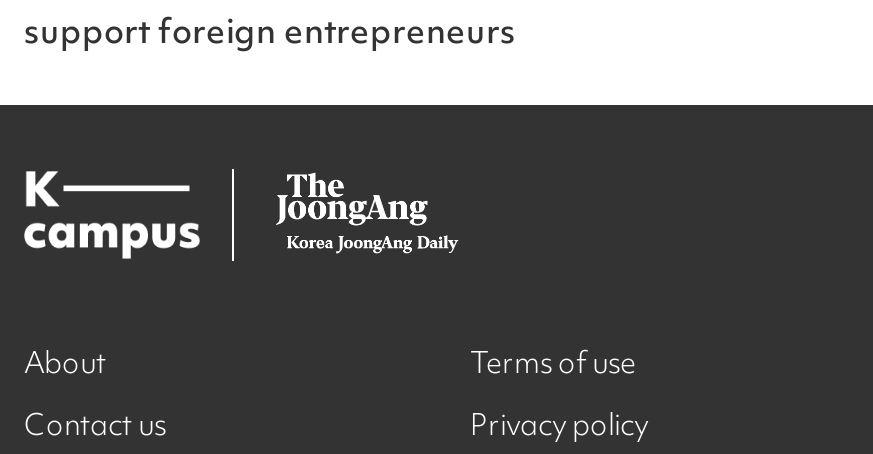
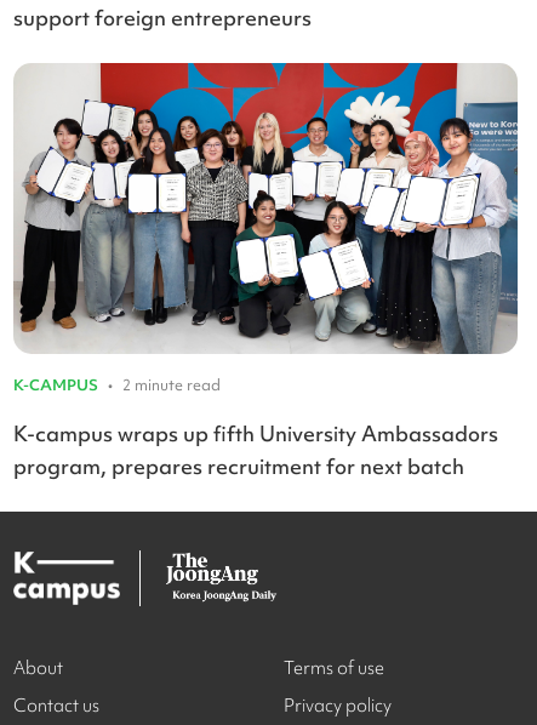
none -> [12,62,519,480] [image] | K-CAMPUS • 2 minute read | K-campus wraps up fifth University Ambassadors | program, prepares recruitment for next batch

